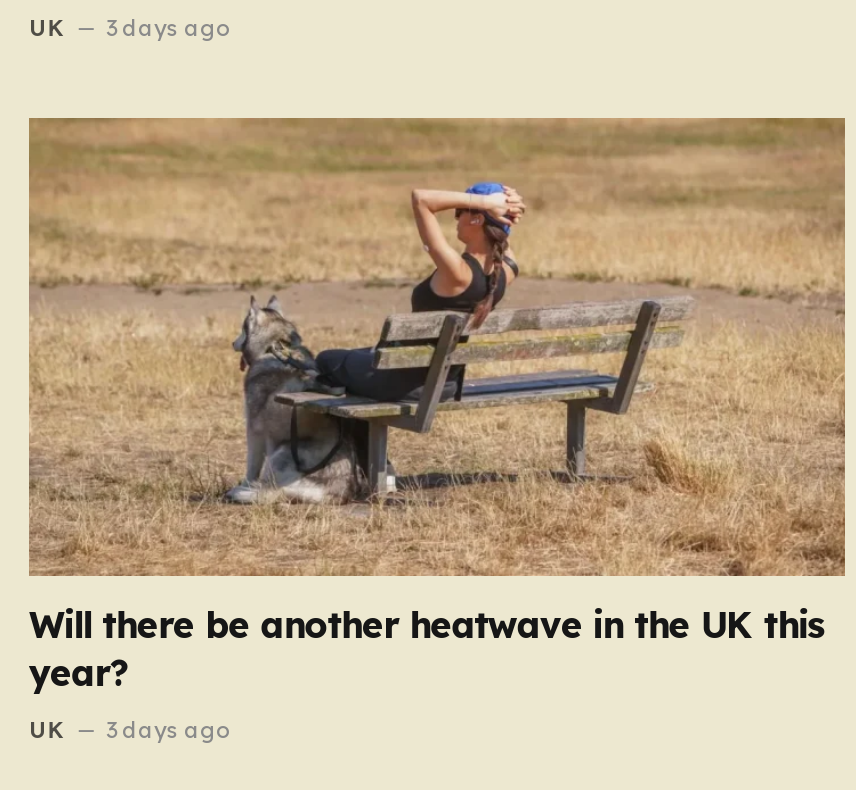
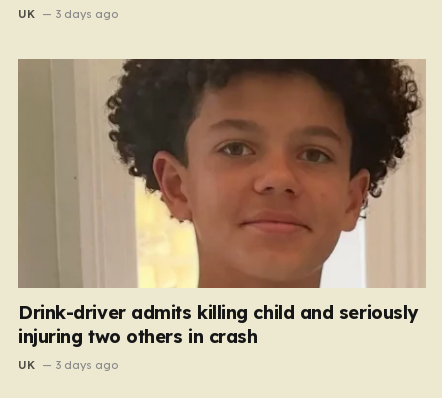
[29,117,845,696] [image] | Will there be another heatwave in the UK this | year? -> [18,58,425,348] [image] | Drink-driver admits killing child and seriously | injuring two others in crash

